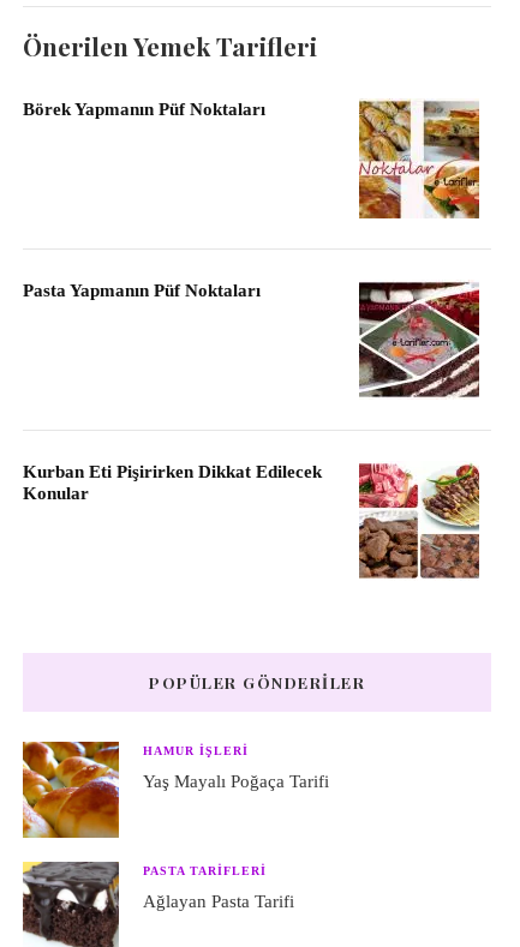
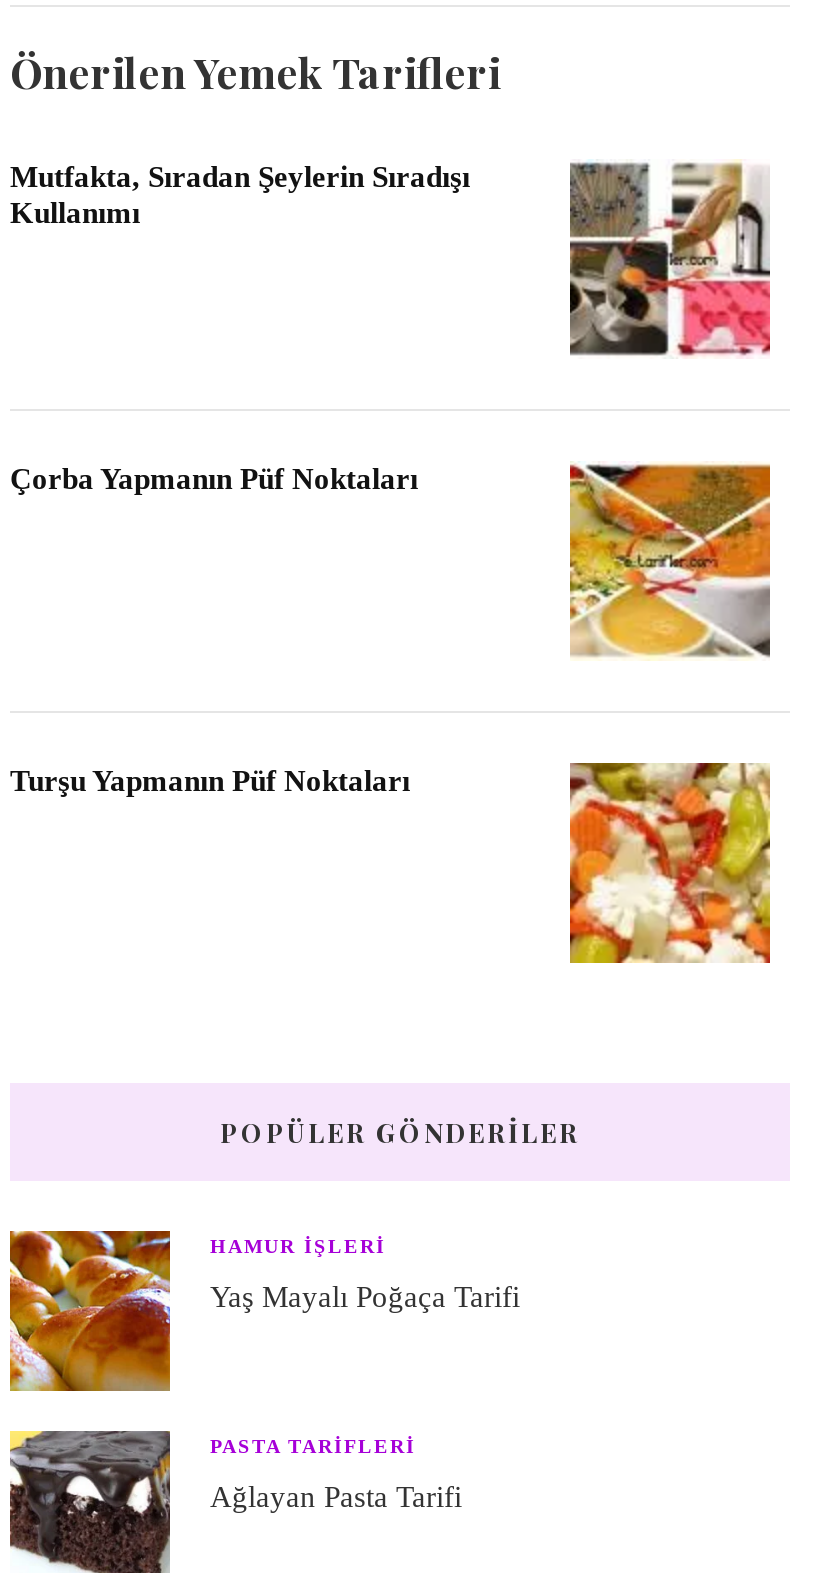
[23,99,265,119] Börek Yapmanın Püf Noktaları -> [10,161,470,229] Mutfakta, Sıradan Şeylerin Sıradışı | Kullanımı
[358,100,480,220] [image] -> [568,161,772,359] [image]
[23,281,261,300] Pasta Yapmanın Püf Noktaları -> [10,463,418,495] Çorba Yapmanın Püf Noktaları
[358,281,480,398] [image] -> [568,463,772,659] [image]
[23,462,322,503] Kurban Eti Pişirirken Dikkat Edilecek | Konular -> [10,765,410,797] Turşu Yapmanın Püf Noktaları
[358,461,480,581] [image] -> [568,761,772,965] [image]

